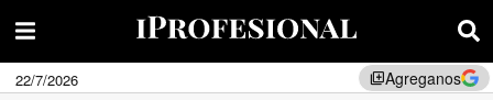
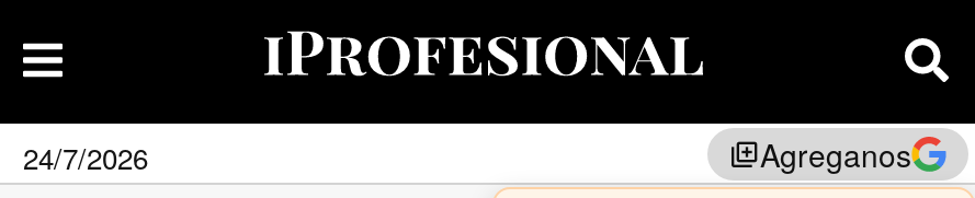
[15,69,78,90] 22/7/2026 -> [23,137,148,178] 24/7/2026

